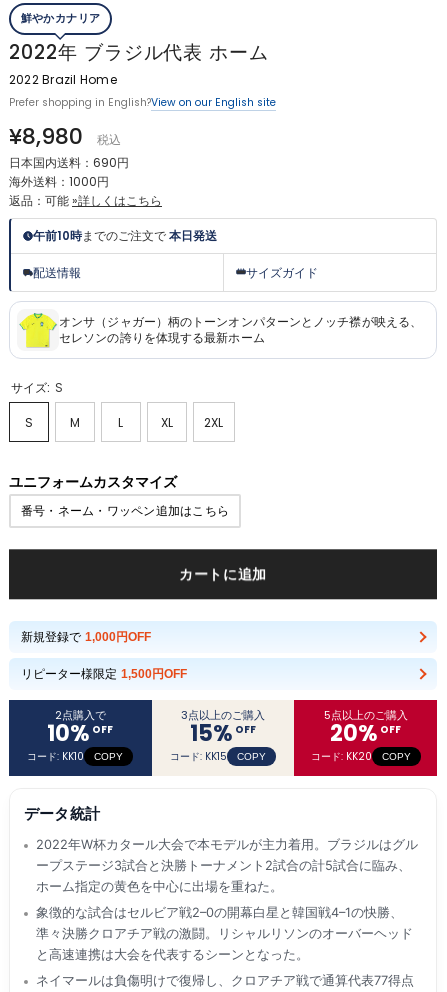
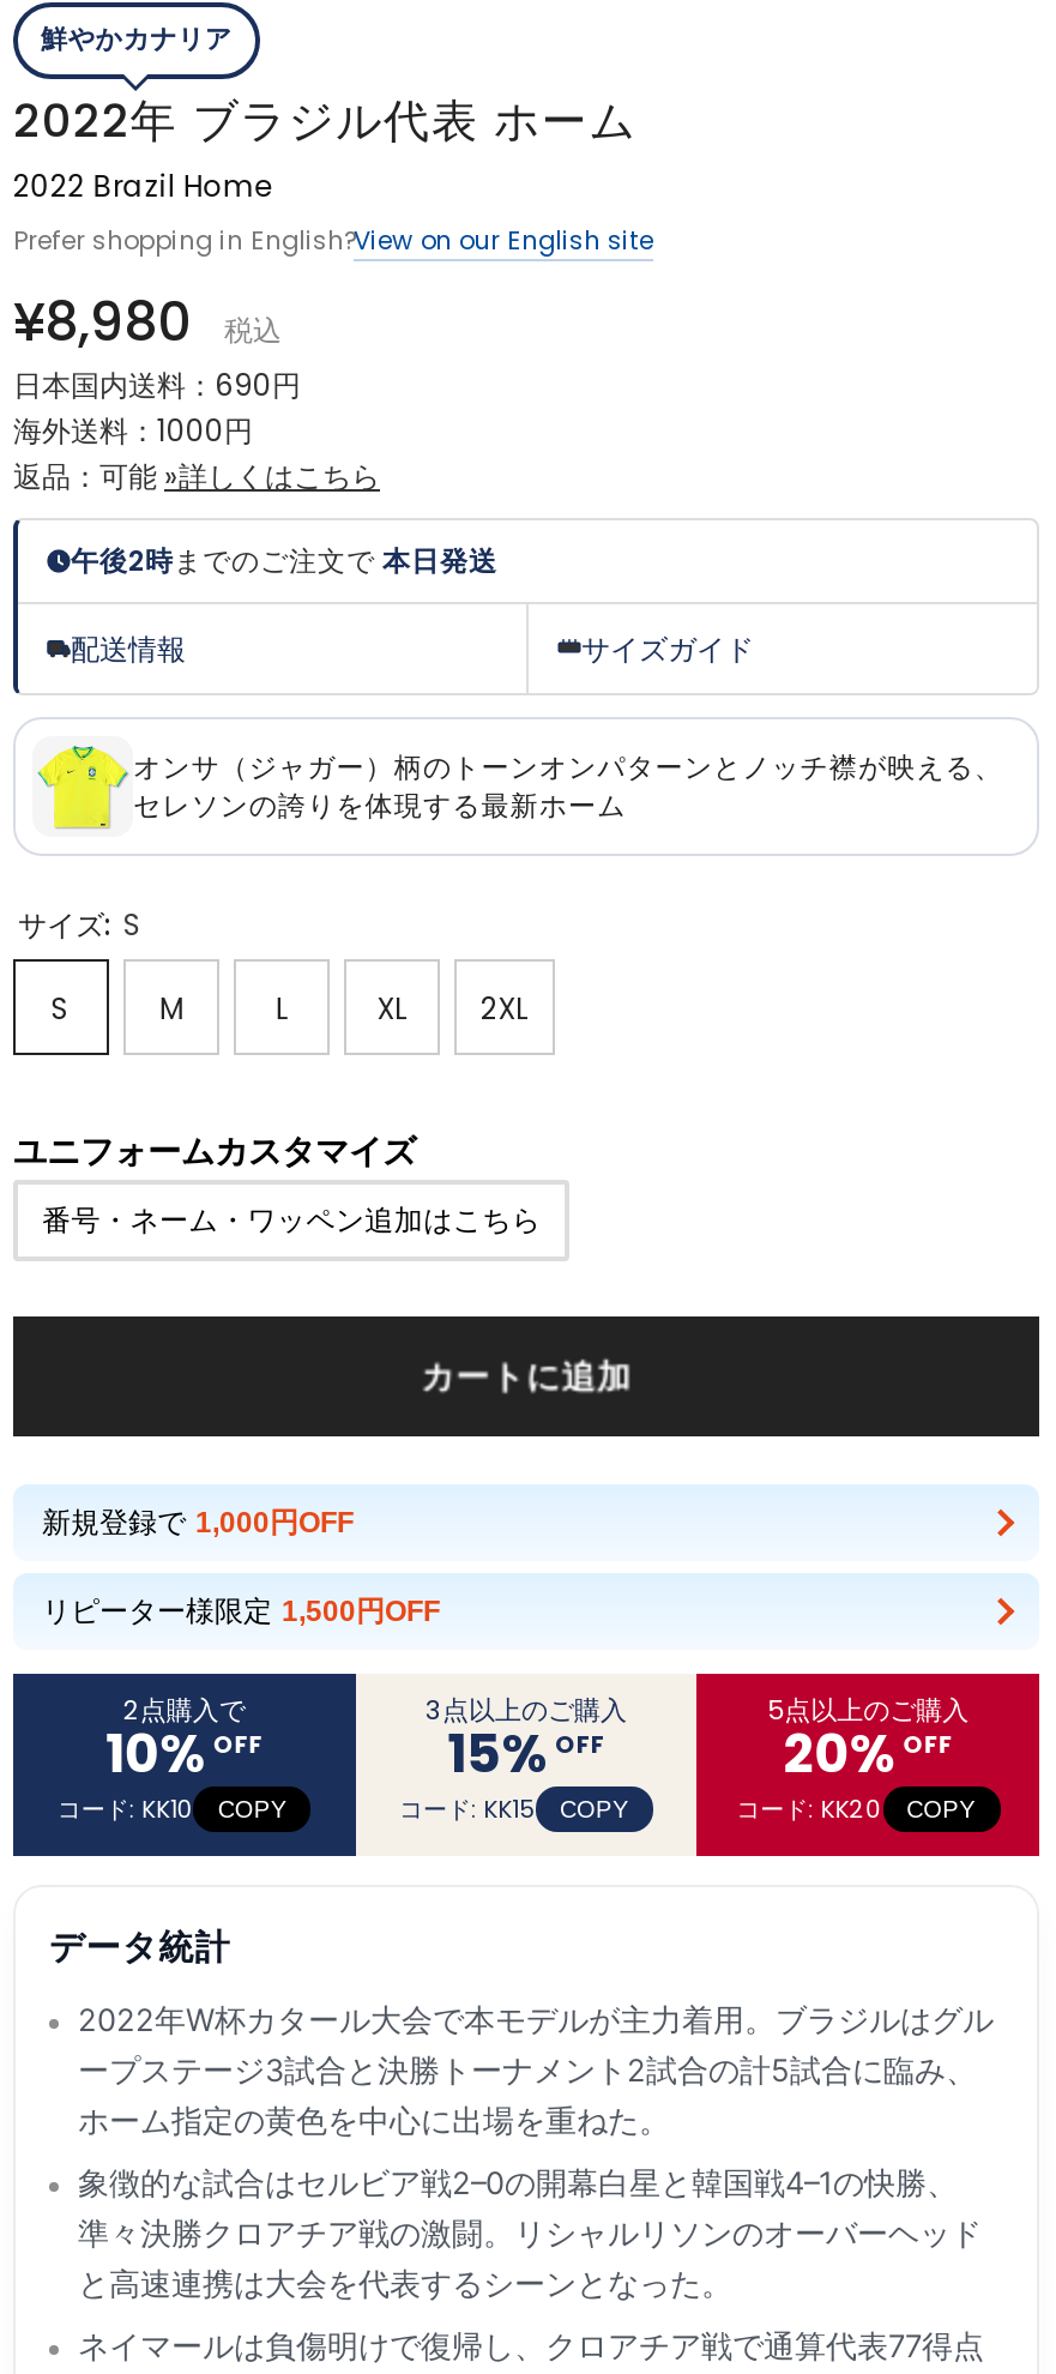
[33,228,217,244] 午前10時までのご注文で本日発送 -> [71,541,497,580] 午後2時までのご注文で本日発送

